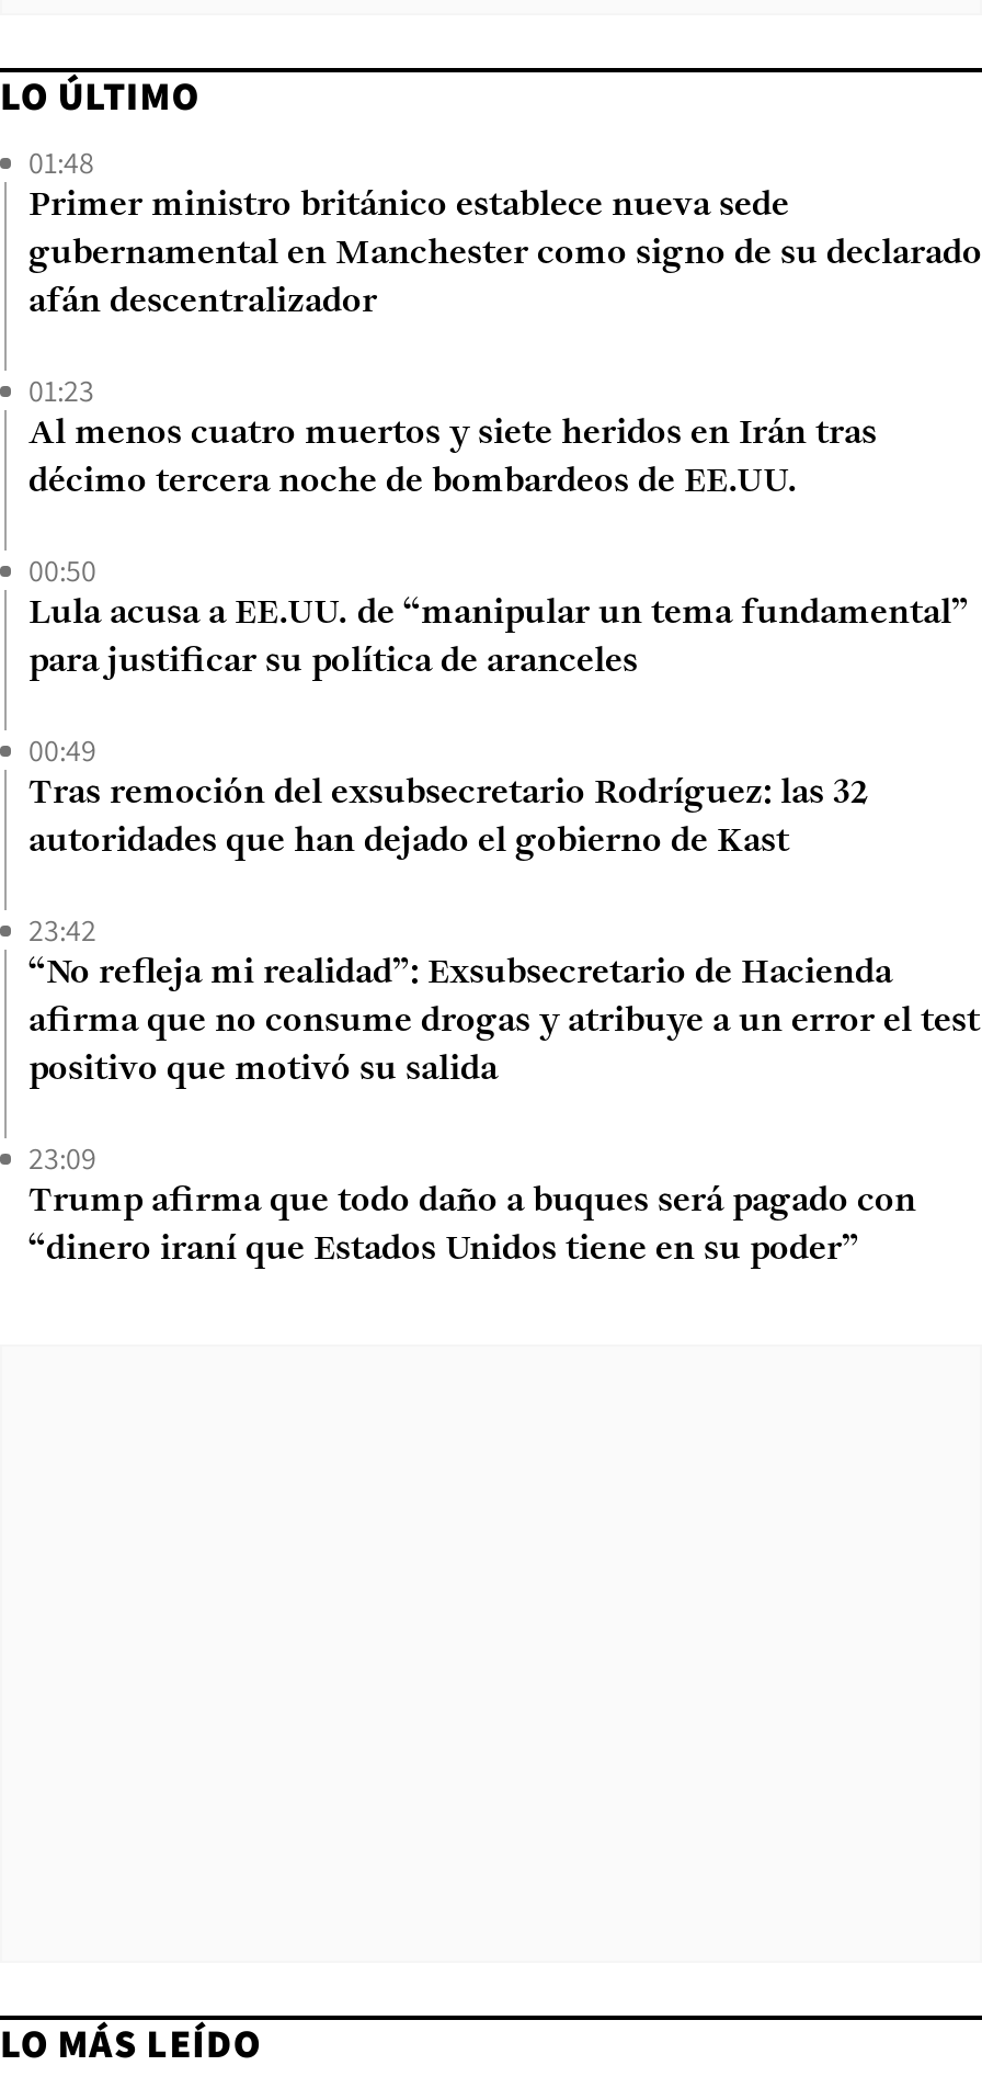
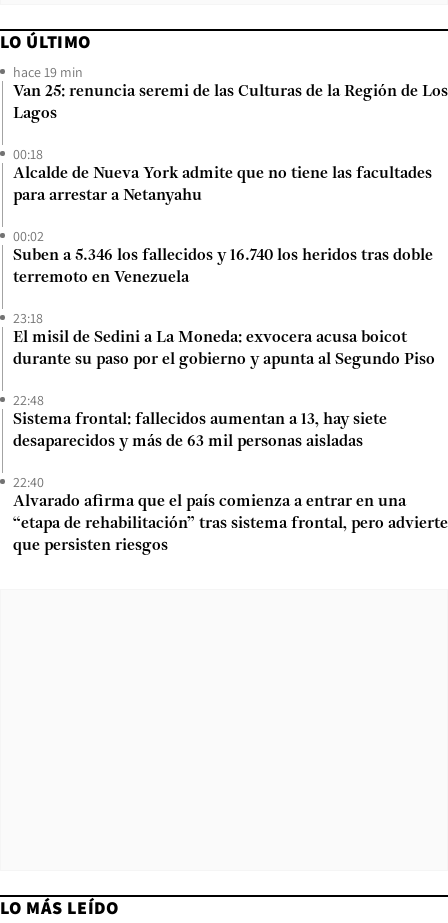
[28,142,982,320] 01:48 | Primer ministro británico establece nueva sede | gubernamental en Manchester como signo de su declarado | afán descentralizador -> [13,63,448,122] hace 19 min | Van 25: renuncia seremi de las Culturas de la Región de Los | Lagos
[28,370,877,500] 01:23 | Al menos cuatro muertos y siete heridos en Irán tras | décimo tercera noche de bombardeos de EE.UU. -> [13,145,432,204] 00:18 | Alcalde de Nueva York admite que no tiene las facultades | para arrestar a Netanyahu
[28,550,969,680] 00:50 | Lula acusa a EE.UU. de “manipular un tema fundamental” | para justificar su política de aranceles -> [13,227,433,286] 00:02 | Suben a 5.346 los fallecidos y 16.740 los heridos tras doble | terremoto en Venezuela
[28,730,868,860] 00:49 | Tras remoción del exsubsecretario Rodríguez: las 32 | autoridades que han dejado el gobierno de Kast -> [13,309,435,368] 23:18 | El misil de Sedini a La Moneda: exvocera acusa boicot | durante su paso por el gobierno y apunta al Segundo Piso
[28,910,980,1088] 23:42 | “No refleja mi realidad”: Exsubsecretario de Hacienda | afirma que no consume drogas y atribuye a un error el test | positivo que motivó su salida -> [13,391,387,450] 22:48 | Sistema frontal: fallecidos aumentan a 13, hay siete | desaparecidos y más de 63 mil personas aisladas
[28,1138,916,1267] 23:09 | Trump afirma que todo daño a buques será pagado con | “dinero iraní que Estados Unidos tiene en su poder” -> [13,473,448,554] 22:40 | Alvarado afirma que el país comienza a entrar en una | “etapa de rehabilitación” tras sistema frontal, pero advierte | que persisten riesgos

